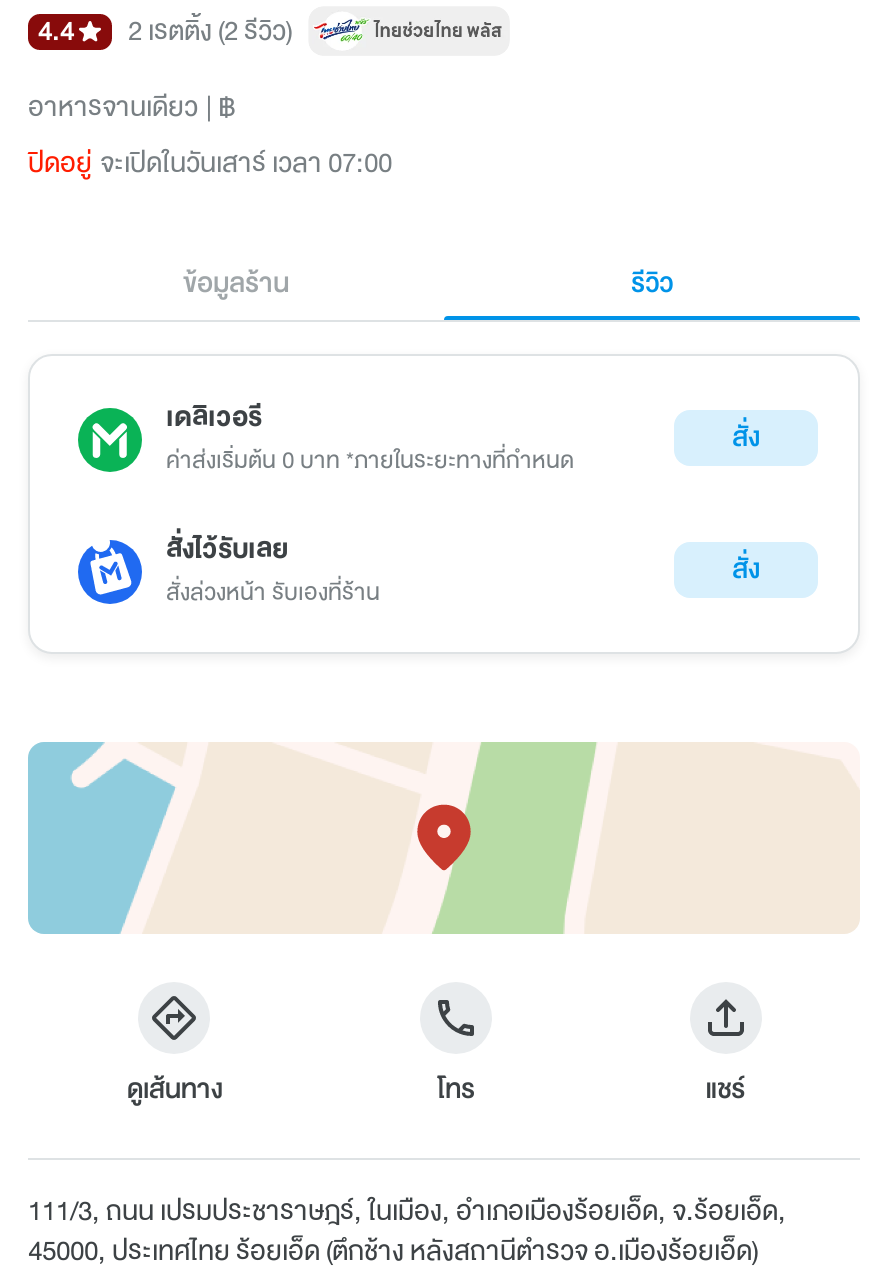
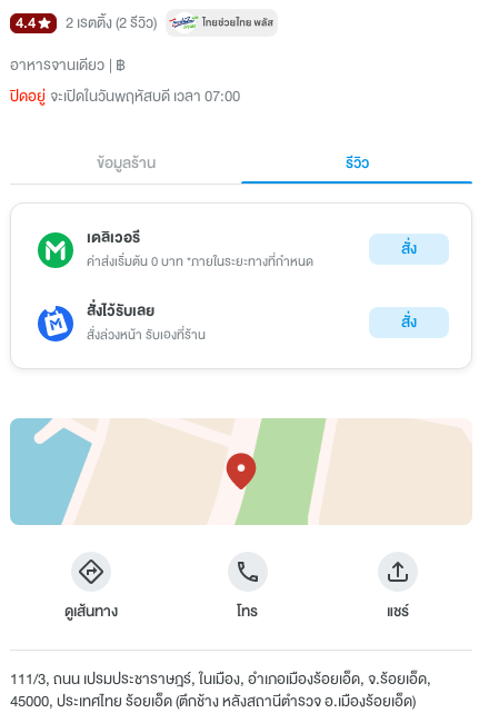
[28,142,392,184] ปิดอยู่ จะเปิดในวันเสาร์ เวลา 07:00 -> [10,85,240,108] ปิดอยู่ จะเปิดในวันพฤหัสบดี เวลา 07:00

